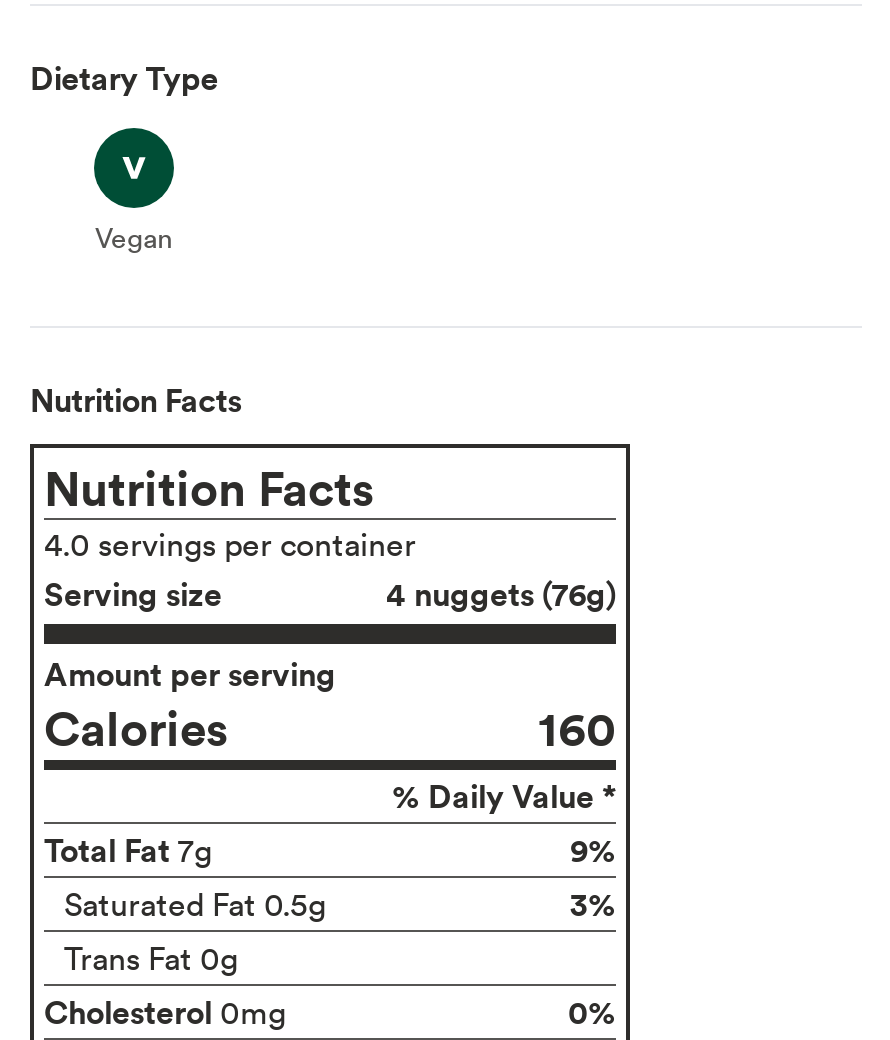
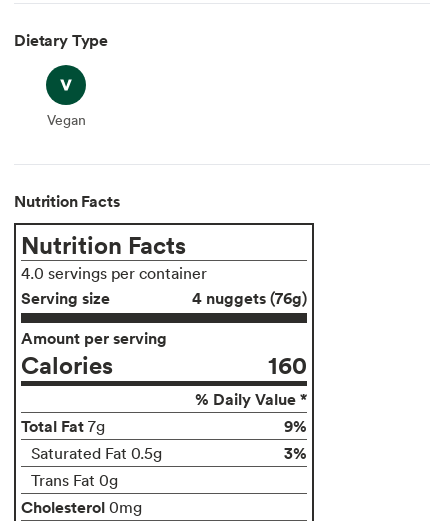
[568,990,616,1034] 0% -> none

